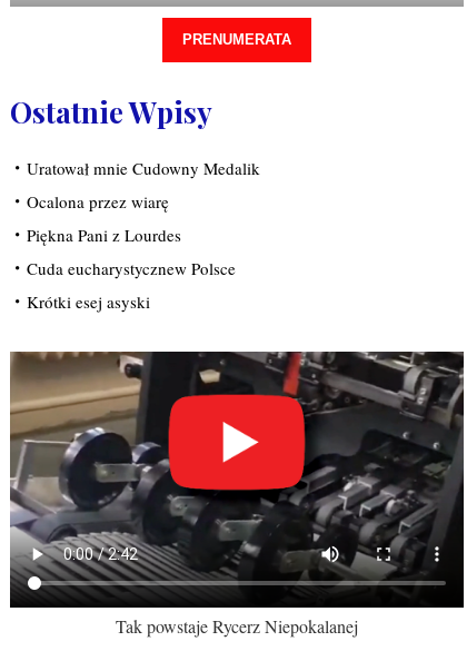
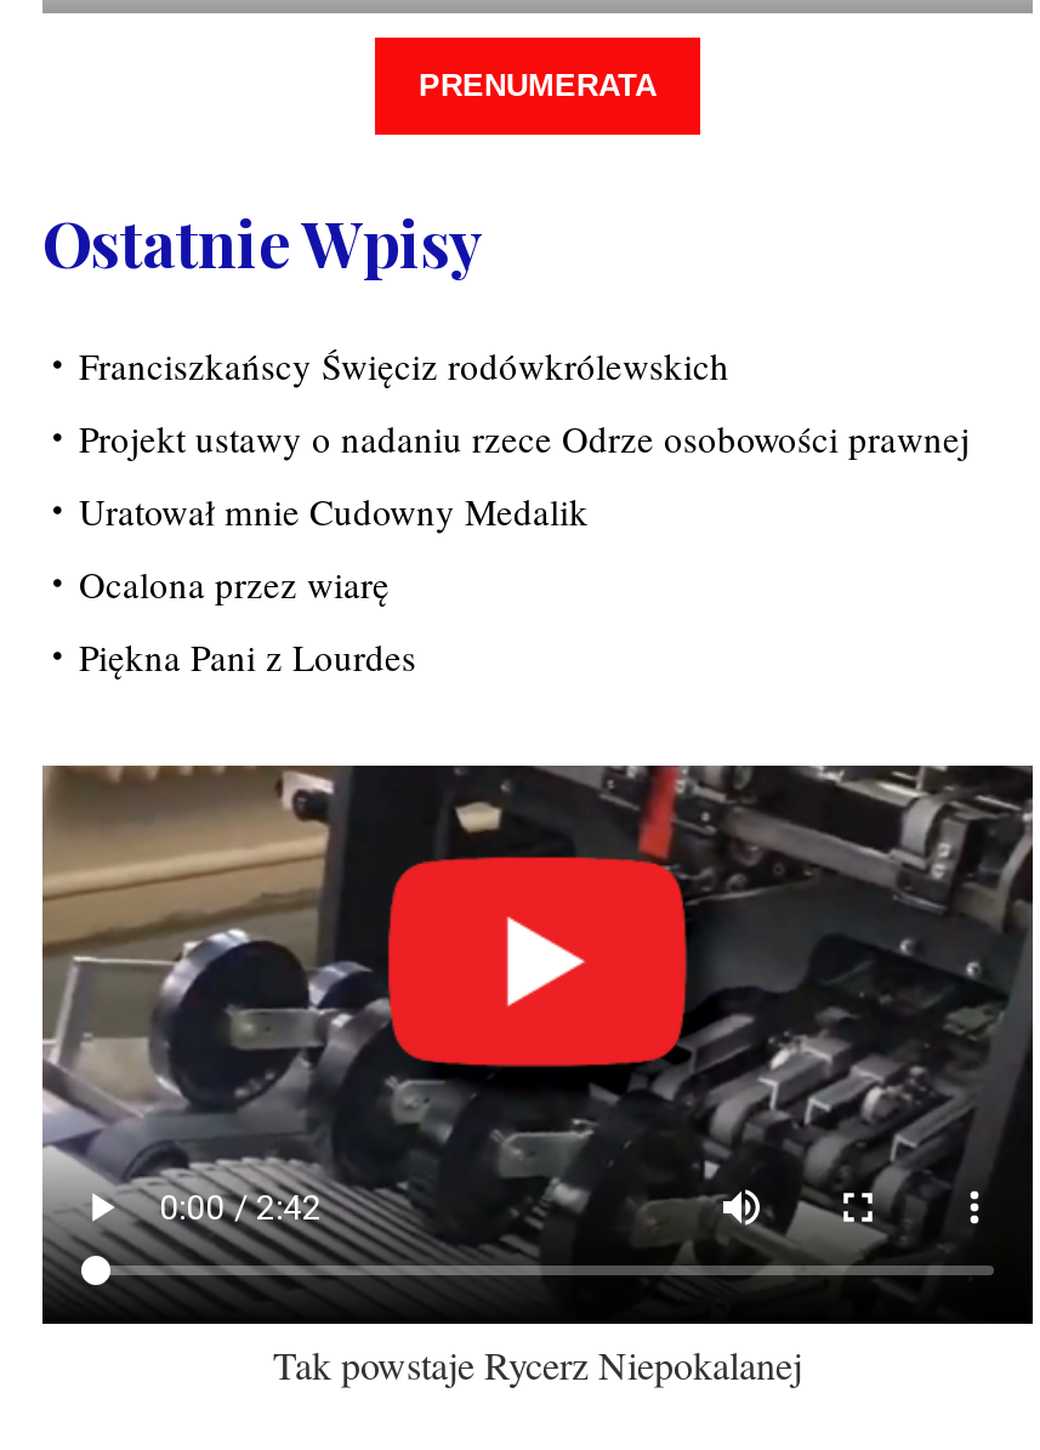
none -> [79,342,970,464] Franciszkańscy Święciz rodówkrólewskich | Projekt ustawy o nadaniu rzece Odrze osobowości prawnej
moved [27,157,260,246] -> [79,488,589,682]: Uratował mnie Cudowny Medalik | Ocalona przez wiarę | Piękna Pani z Lourdes
[27,258,236,313] Cuda eucharystycznew Polsce | Krótki esej asyski -> none

